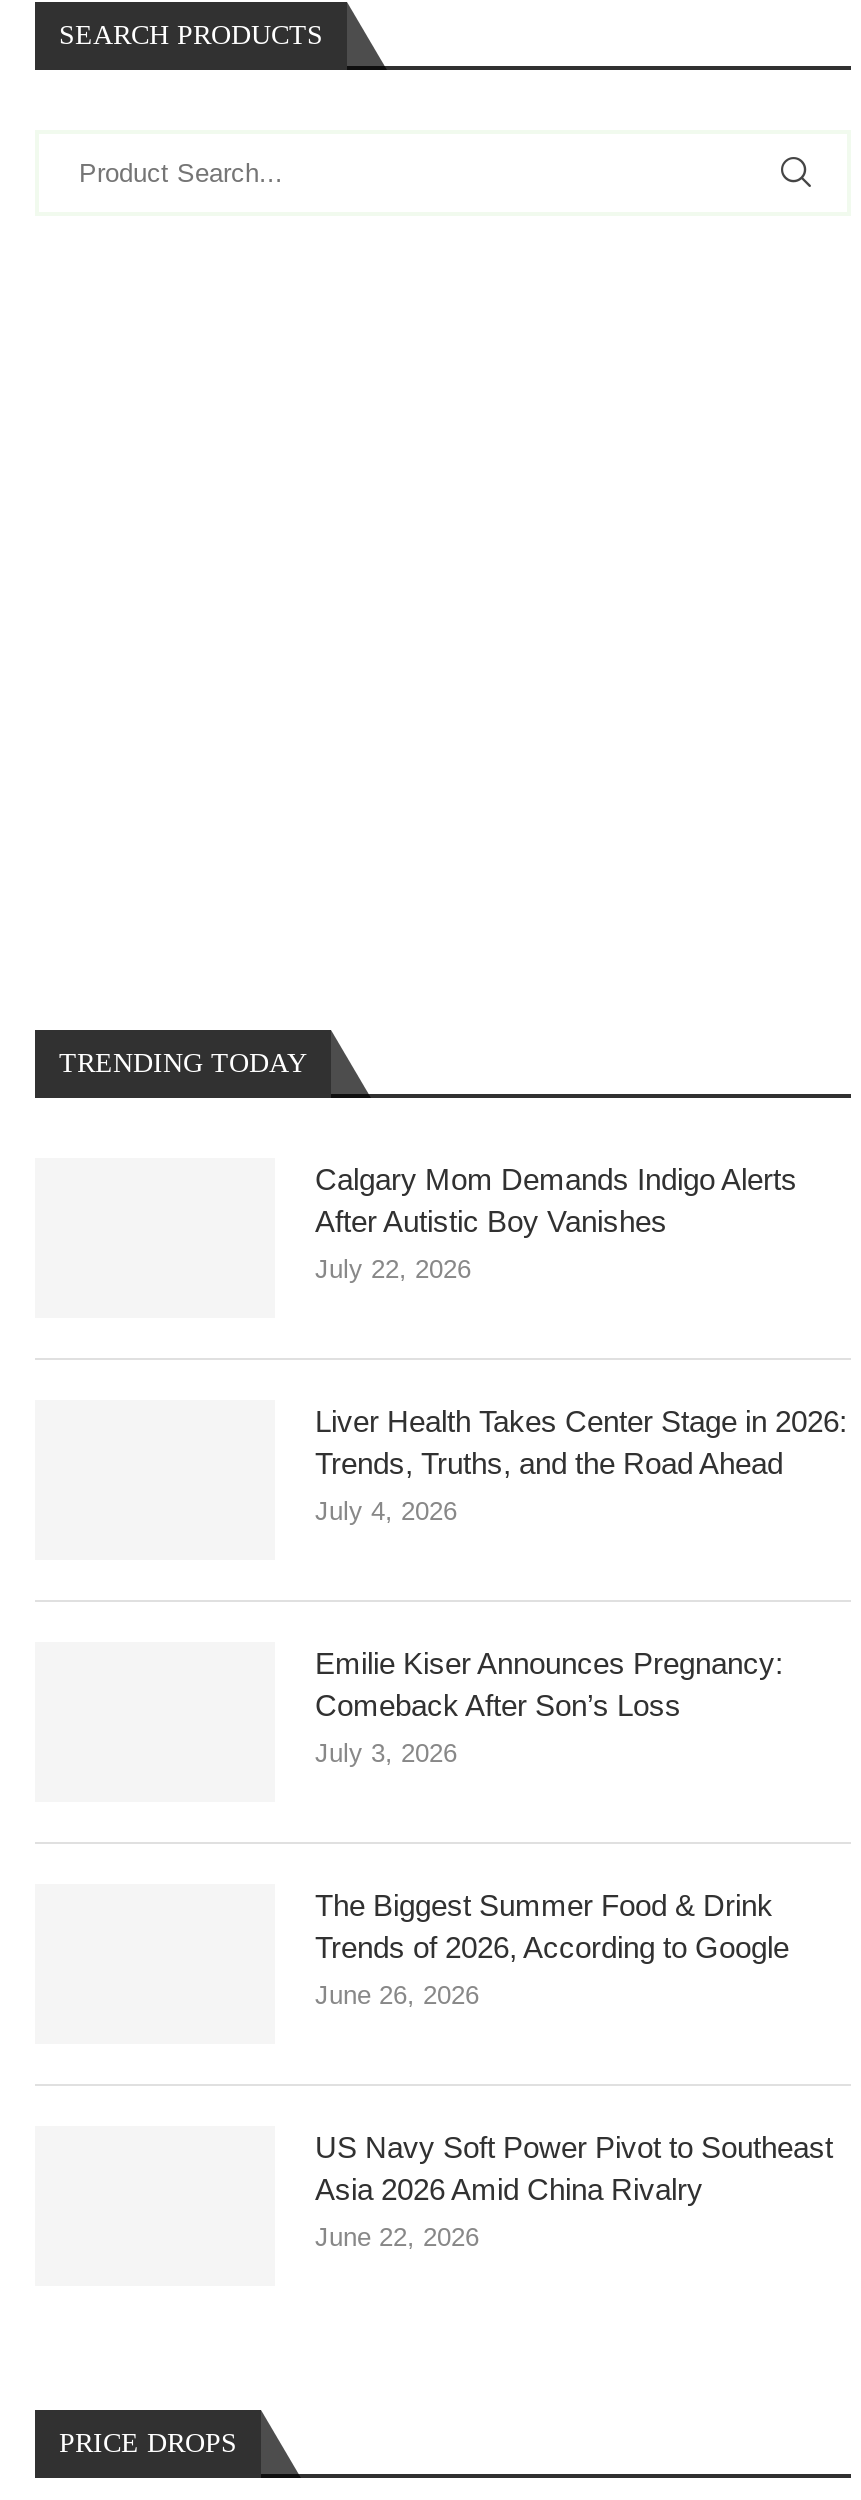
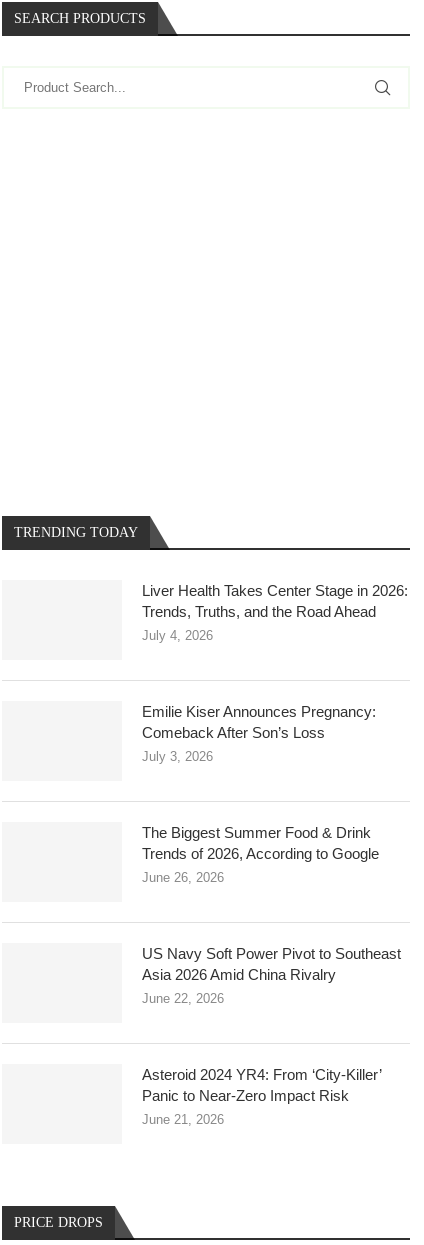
[315,1162,797,1284] Calgary Mom Demands Indigo Alerts | After Autistic Boy Vanishes | July 22, 2026 -> none
moved [315,1404,847,2252] -> [142,582,408,1006]: Liver Health Takes Center Stage in 2026: | Trends, Truths, and the Road Ahead | July 4, 2026 | ... | Asia 2026 Amid China Rivalry | June 22, 2026
none -> [142,1066,381,1127] Asteroid 2024 YR4: From ‘City‑Killer’ | Panic to Near‑Zero Impact Risk | June 21, 2026

